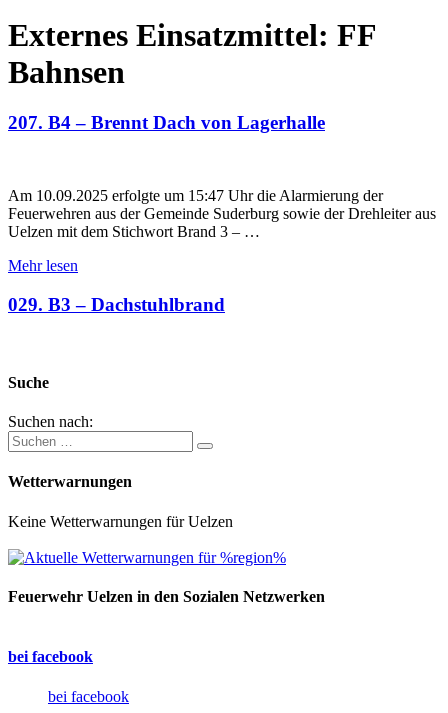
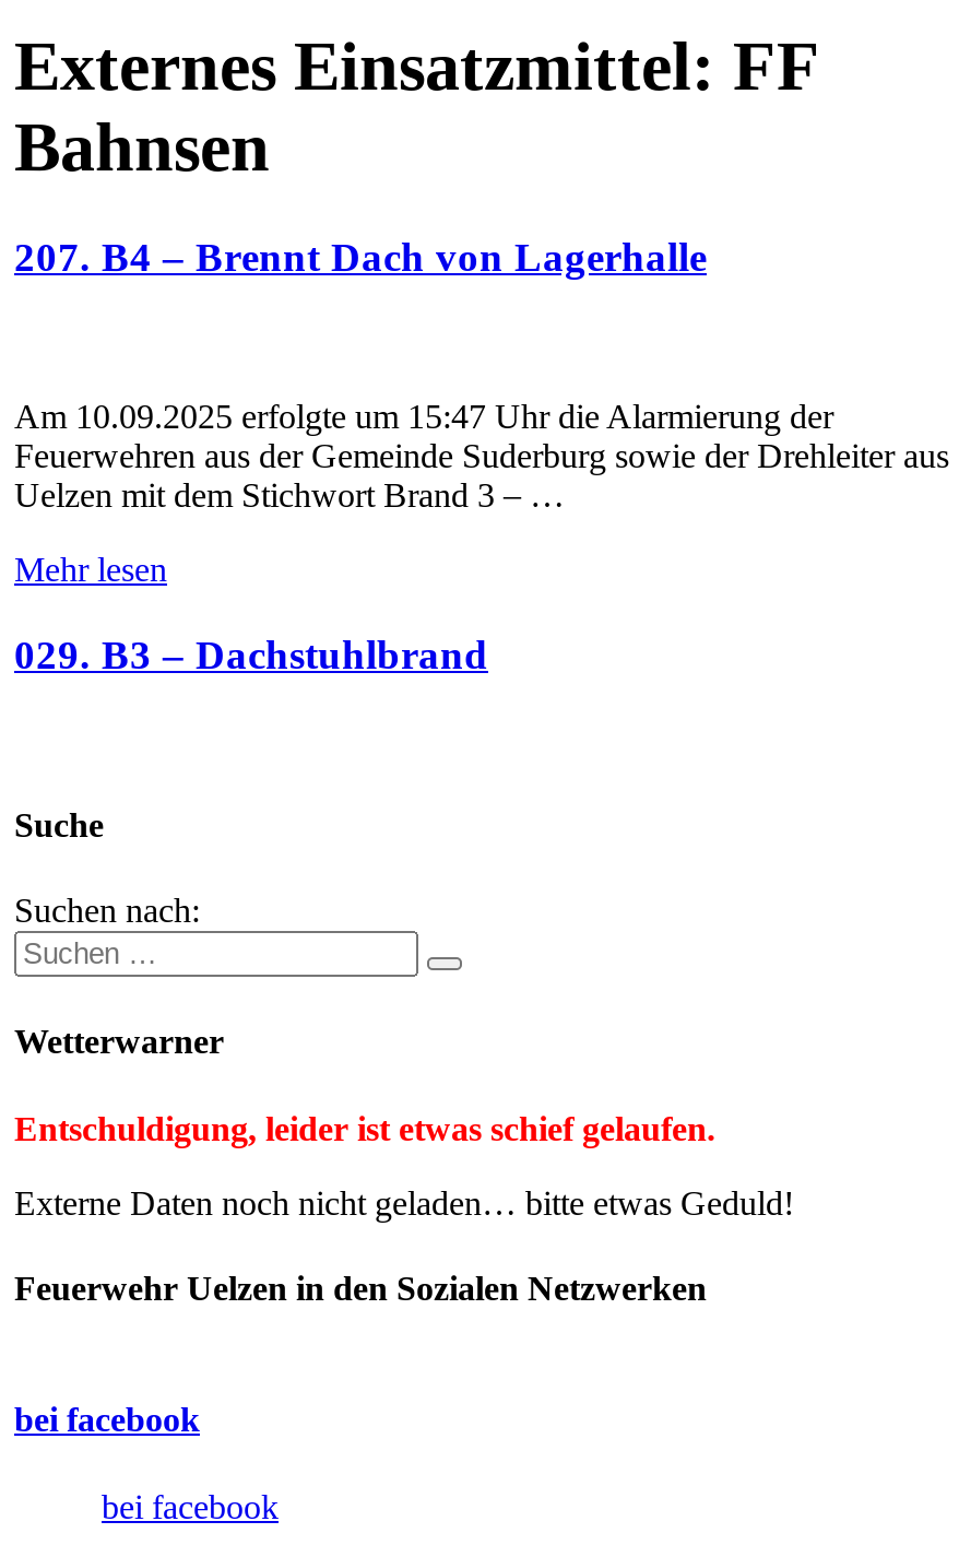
[8,473,233,530] Wetterwarnungen | Keine Wetterwarnungen für Uelzen -> [14,1024,794,1221] Wetterwarner | Entschuldigung, leider ist etwas schief gelaufen. | Externe Daten noch nicht geladen… bitte etwas Geduld!

